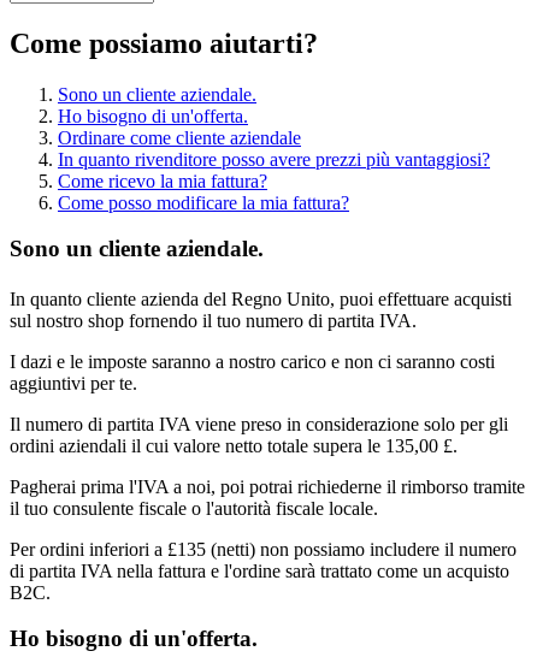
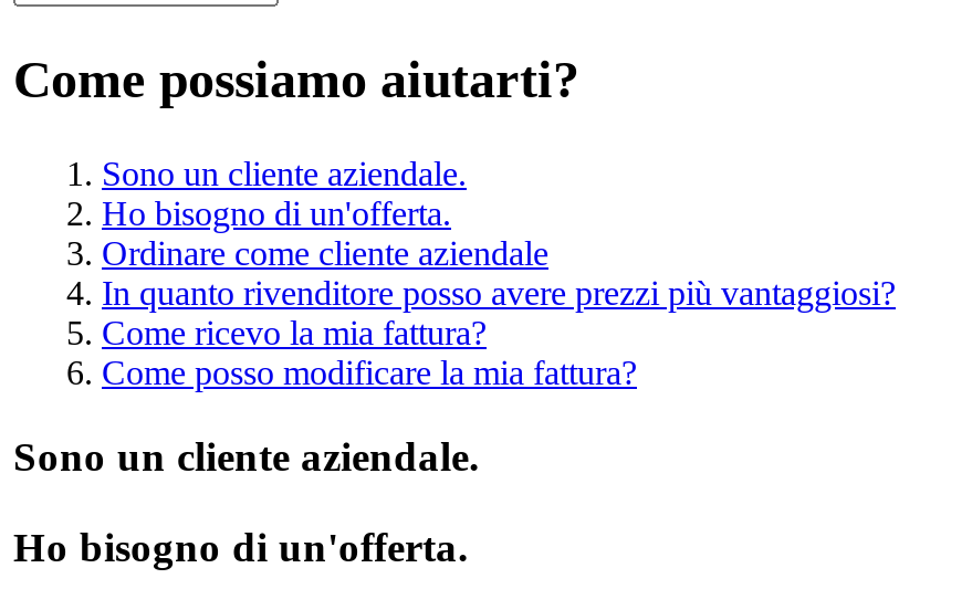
[10,288,525,602] In quanto cliente azienda del Regno Unito, puoi effettuare acquisti | sul nostro shop fornendo il tuo numero di partita IVA. | I dazi e le imposte saranno a nostro carico e non ci saranno costi | aggiuntivi per te. | Il numero di partita IVA viene preso in considerazione solo per gli | ordini aziendali il cui valore netto totale supera le 135,00 £. | Pagherai prima l'IVA a noi, poi potrai richiederne il rimborso tramite | il tuo consulente fiscale o l'autorità fiscale locale. | Per ordini inferiori a £135 (netti) non possiamo includere il numero | di partita IVA nella fattura e l'ordine sarà trattato come un acquisto | B2C. -> none

